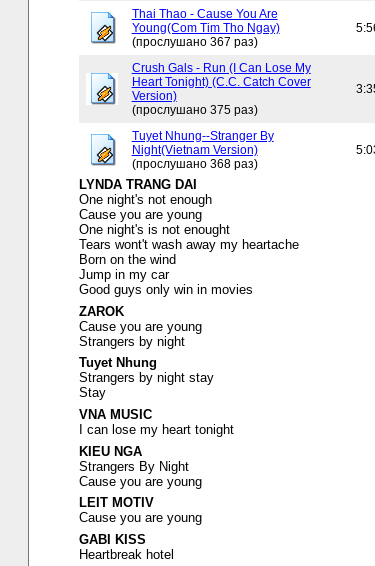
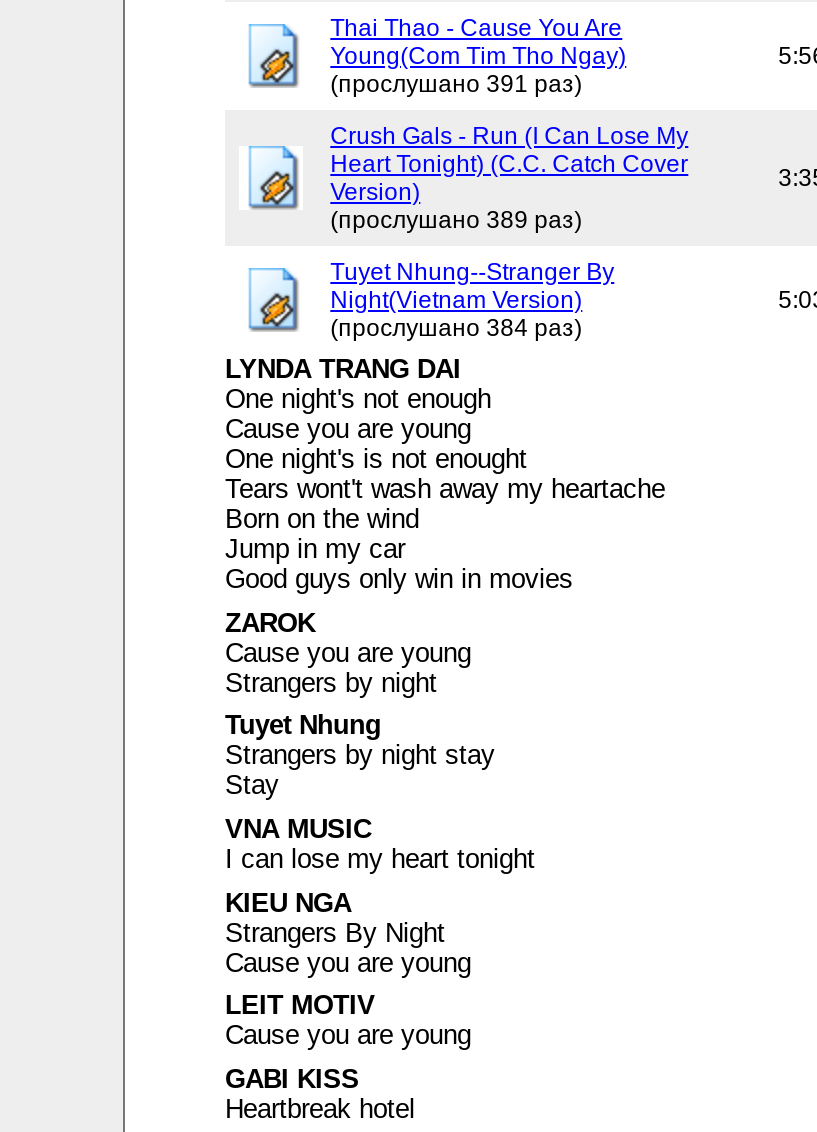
[132,35,258,49] (прослушано 367 раз) -> [330,70,582,98] (прослушано 391 раз)
[132,103,258,117] (прослушано 375 раз) -> [330,206,582,234] (прослушано 389 раз)
[132,157,258,171] (прослушано 368 раз) -> [330,314,582,342] (прослушано 384 раз)

